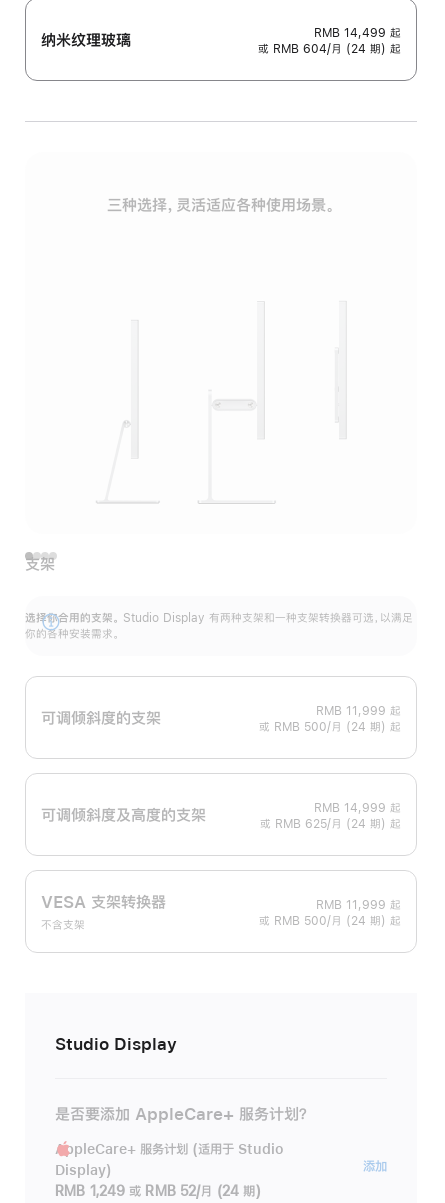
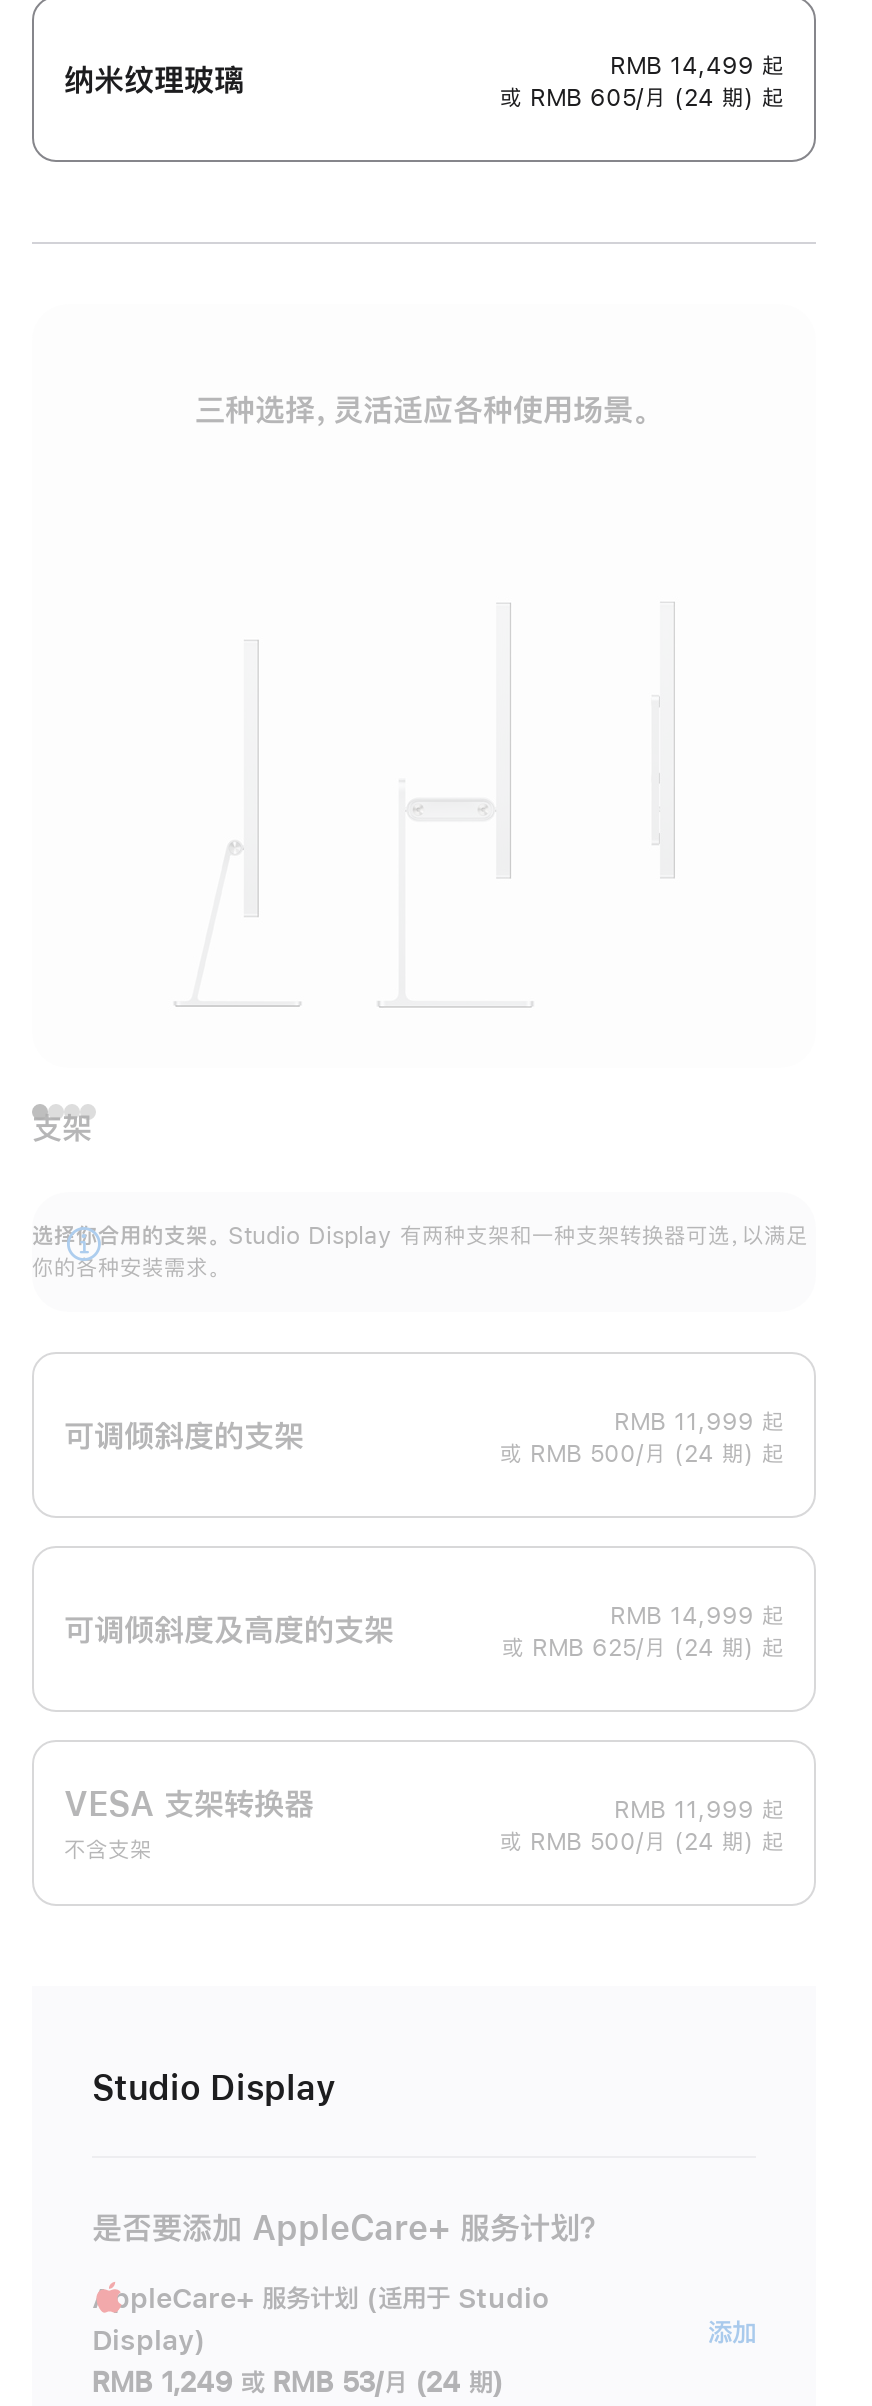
[258,43,401,55] 或 RMB 604/月 (24 期) 起 -> [500,86,784,110] 或 RMB 605/月 (24 期) 起
[55,1184,261,1198] RMB 1,249 或 RMB 52/月 (24 期) -> [92,2369,503,2397] RMB 1,249 或 RMB 53/月 (24 期)

